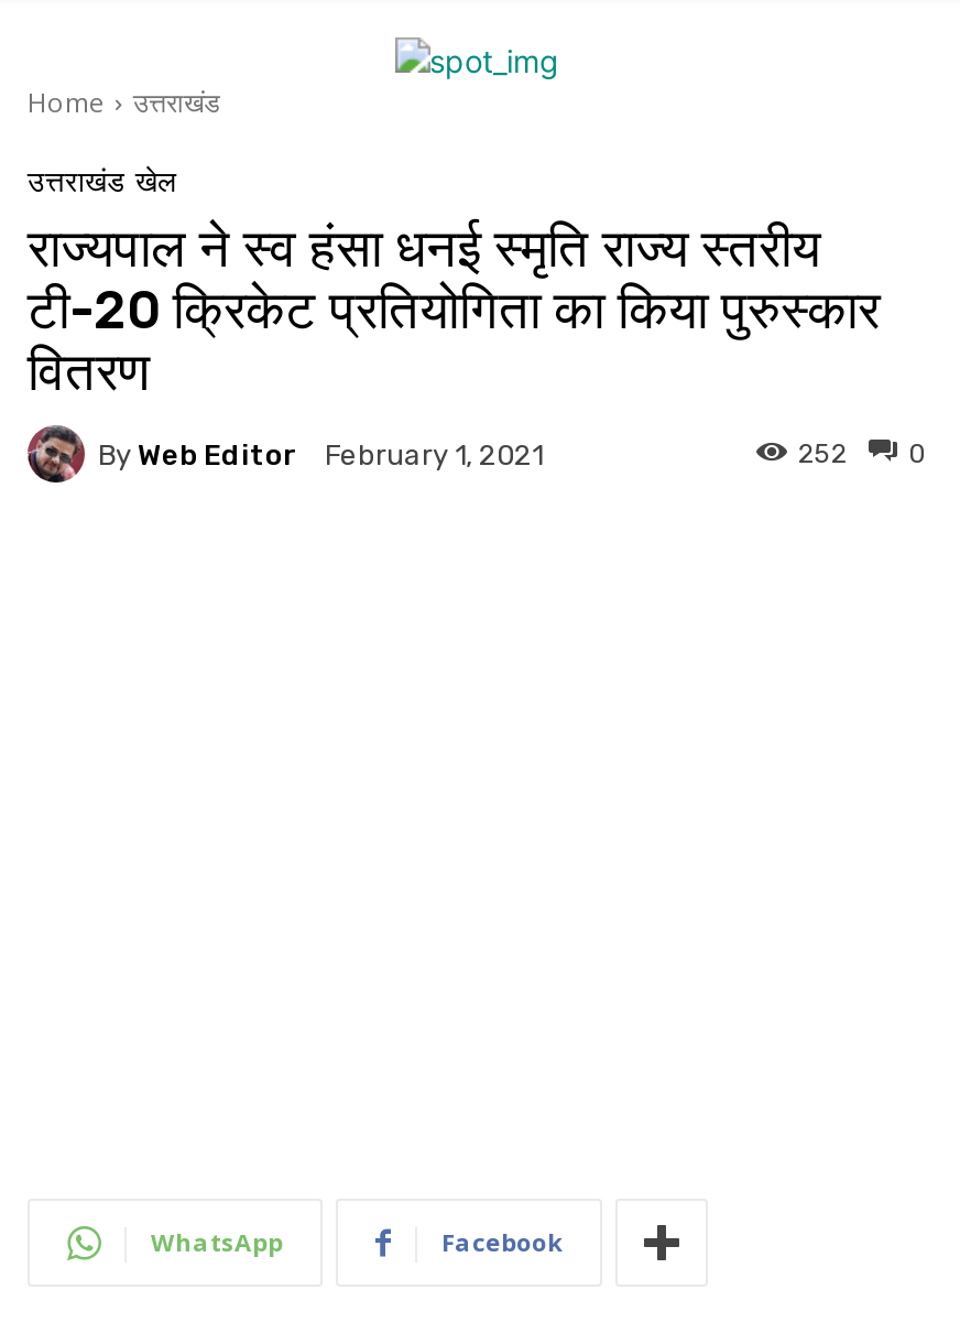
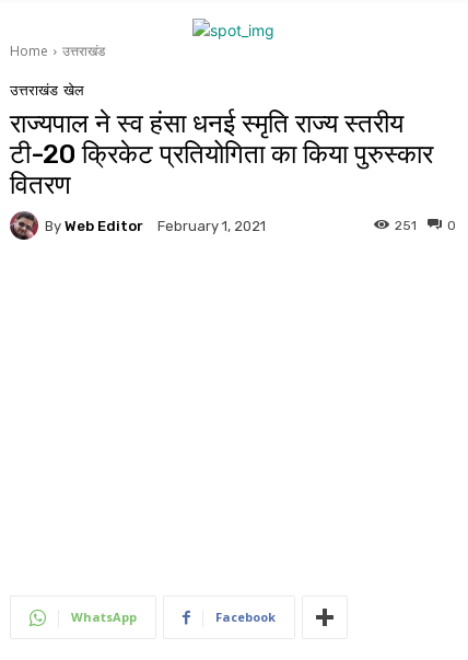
[798,438,926,469] 252 0 -> [395,218,456,233] 251 0

